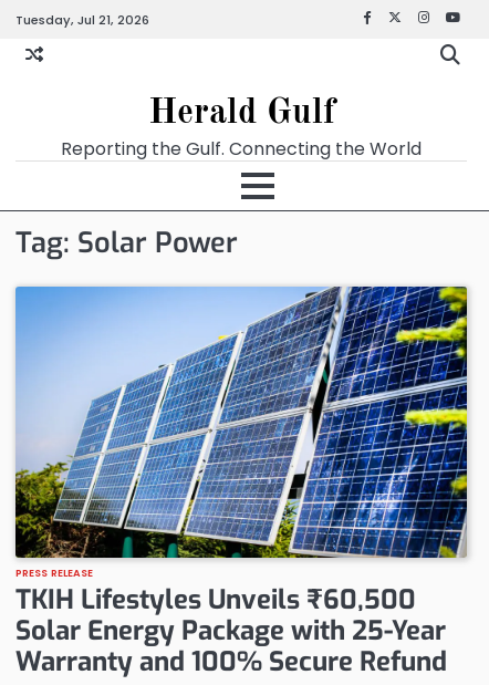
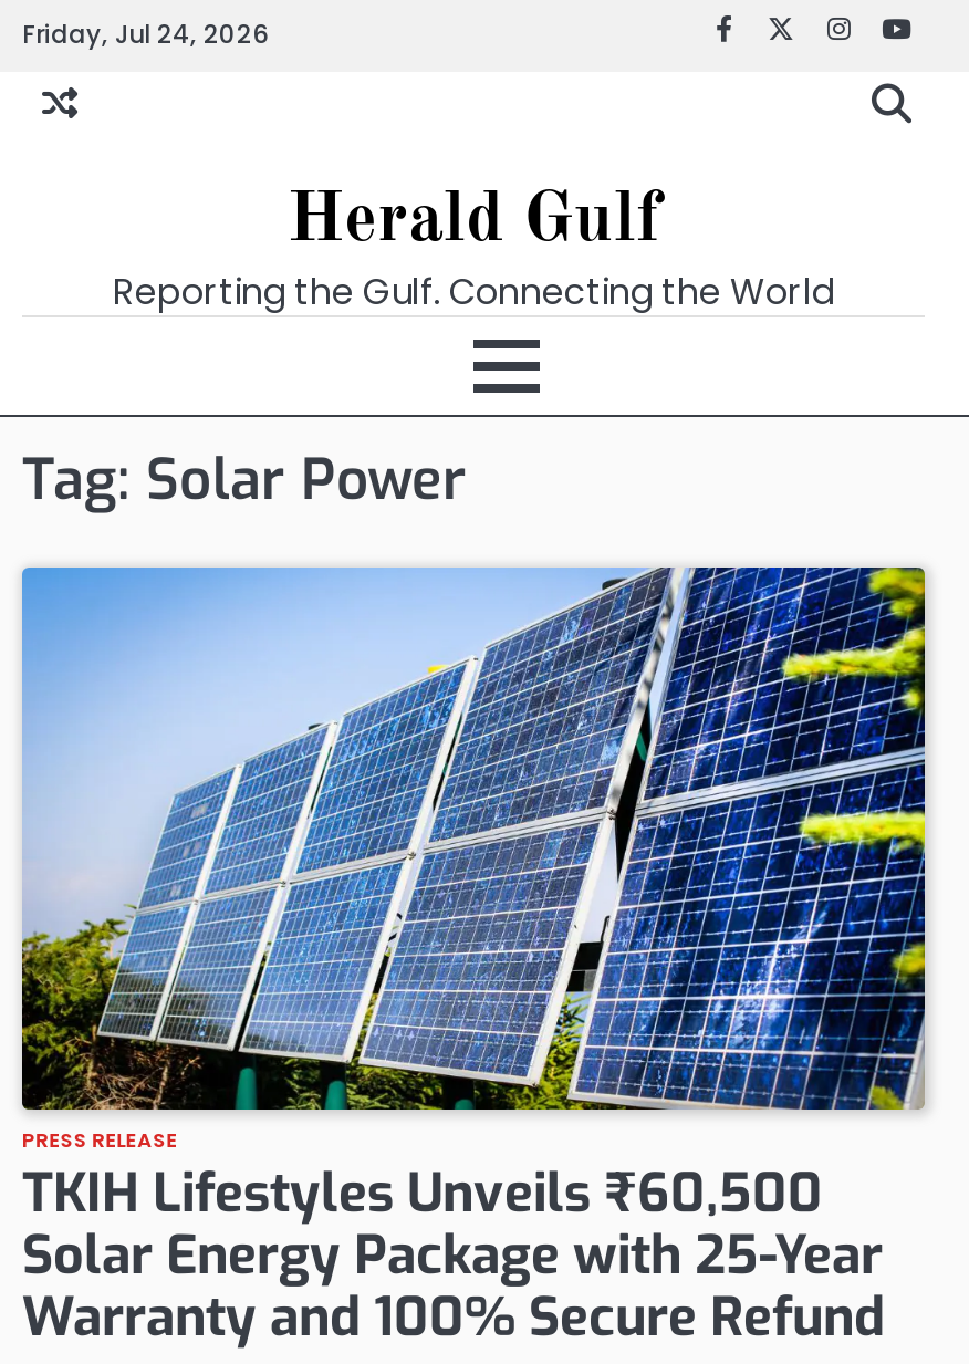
[15,11,149,28] Tuesday, Jul 21, 2026 -> [22,15,268,51] Friday, Jul 24, 2026

